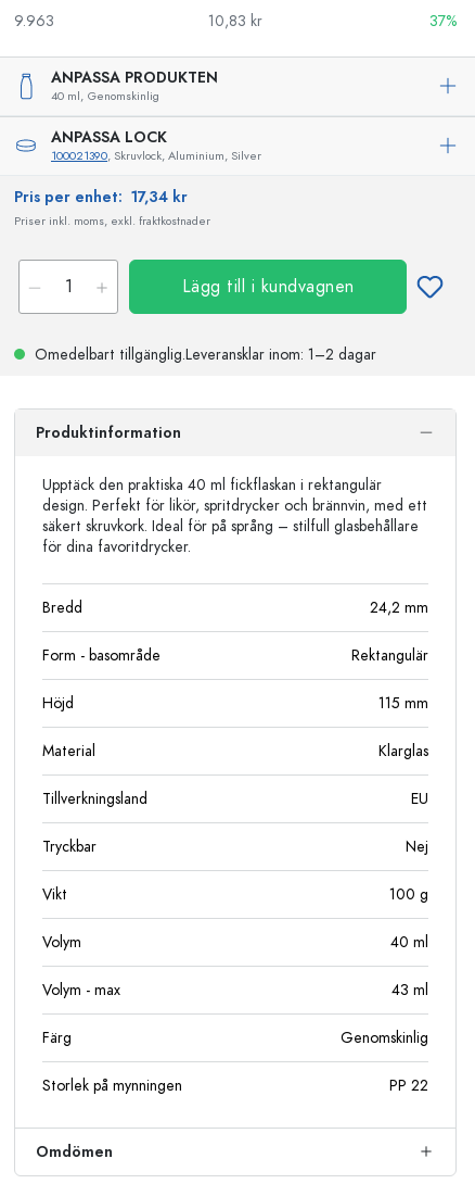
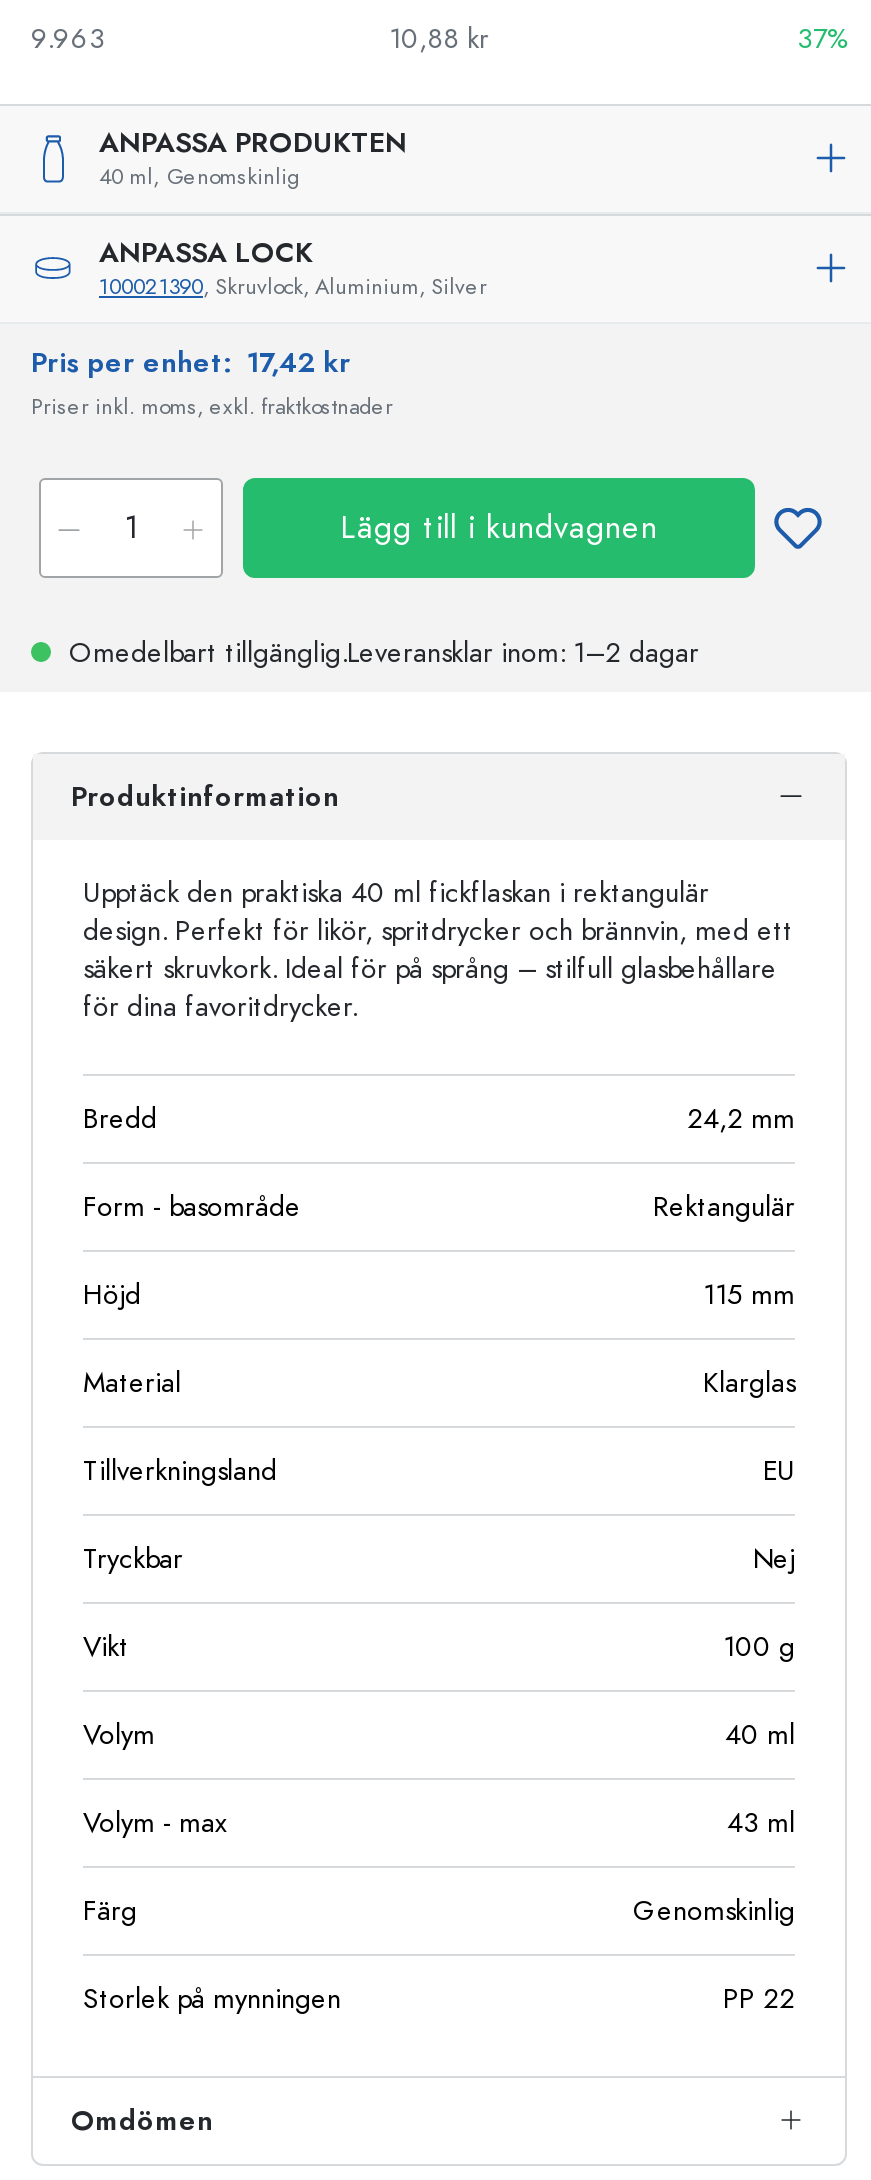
[208,10,262,31] 10,83 kr -> [389,19,489,57] 10,88 kr
[14,186,188,207] Pris per enhet: 17,34 kr -> [31,343,351,381] Pris per enhet: 17,42 kr

